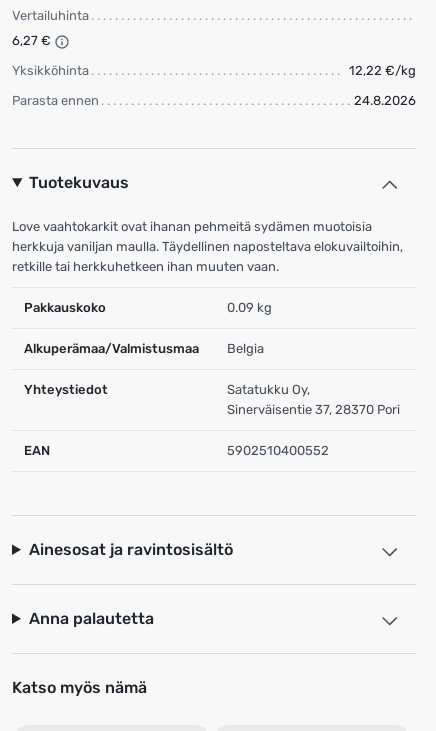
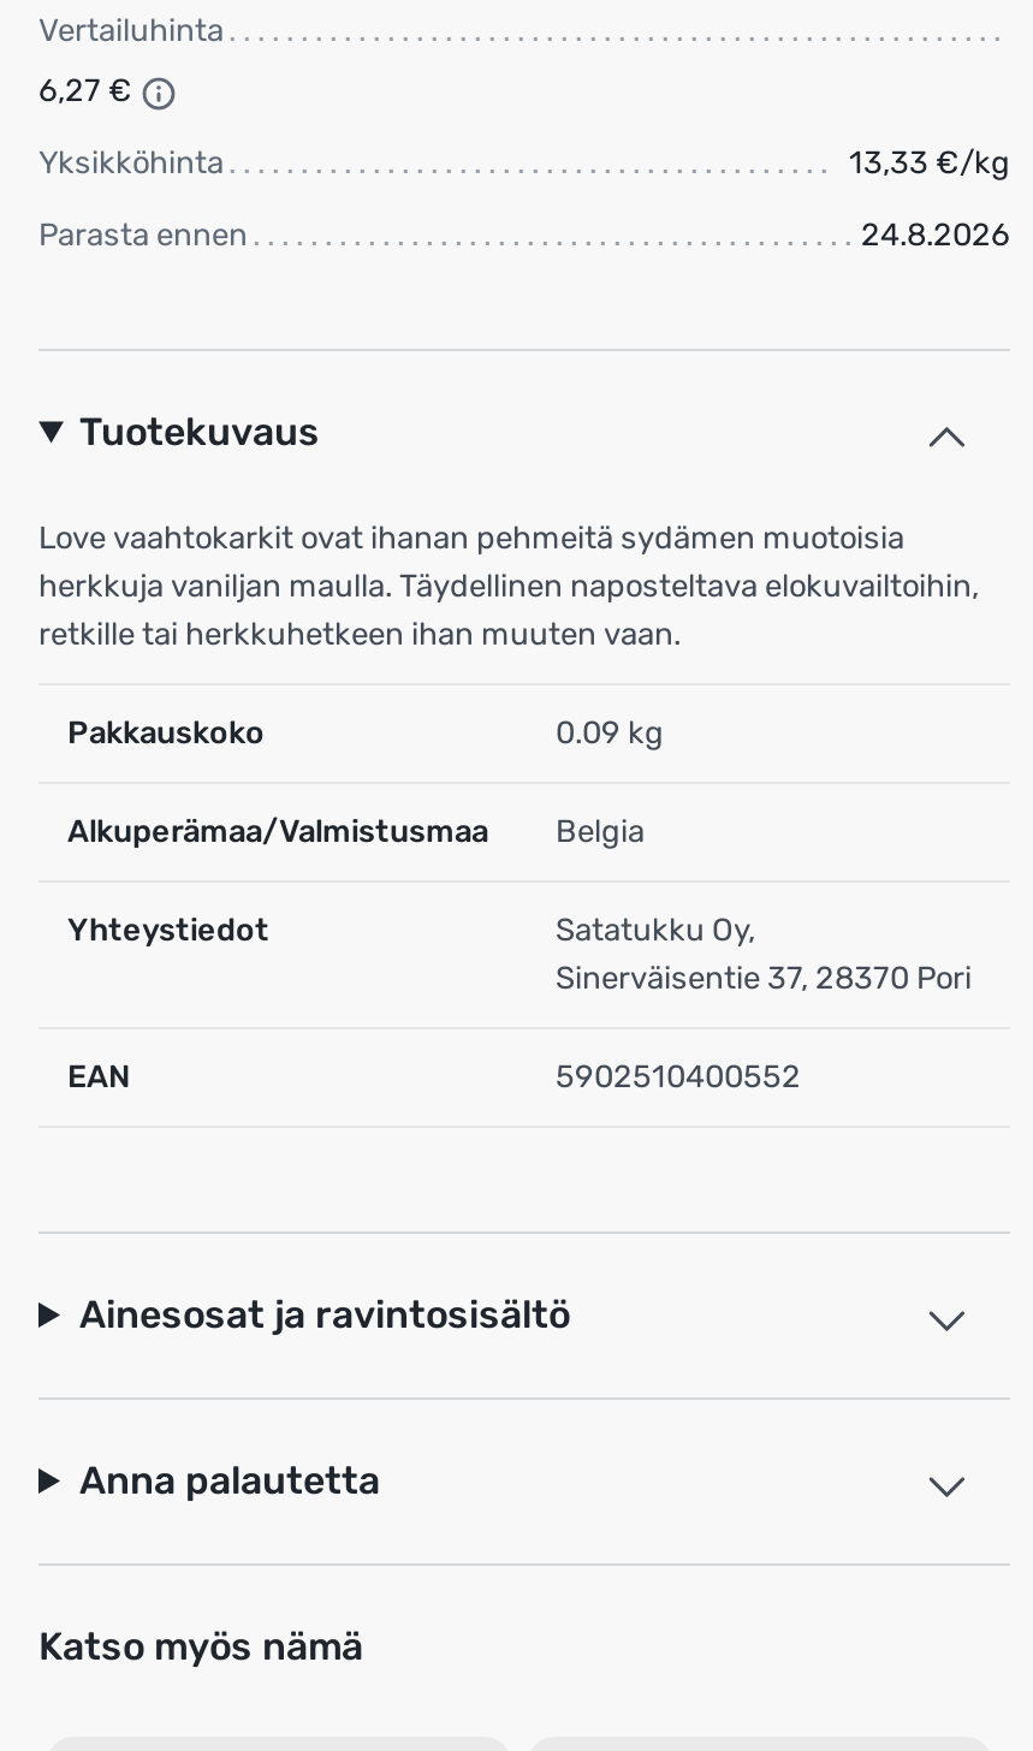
[349,63,416,78] 12,22 €/kg -> [849,144,1010,180] 13,33 €/kg

